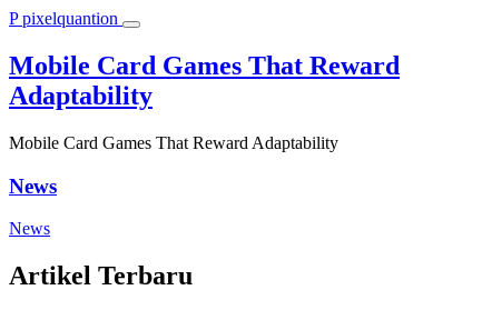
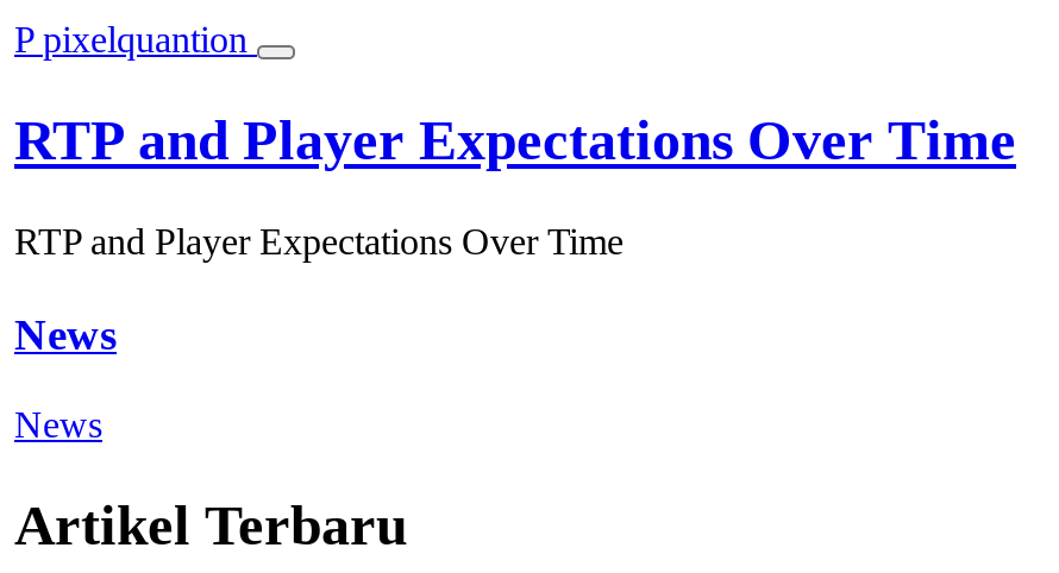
[9,51,400,110] Mobile Card Games That Reward | Adaptability -> [14,109,1016,171] RTP and Player Expectations Over Time
[9,133,338,152] Mobile Card Games That Reward Adaptability -> [14,221,624,261] RTP and Player Expectations Over Time

